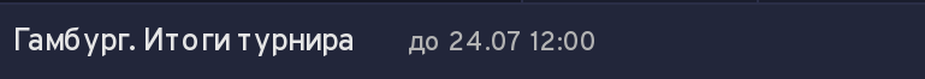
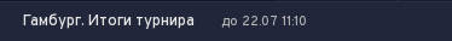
[13,24,595,62] Гамбург. Итоги турнира до 24.07 12:00 -> [23,12,307,31] Гамбург. Итоги турнира до 22.07 11:10

